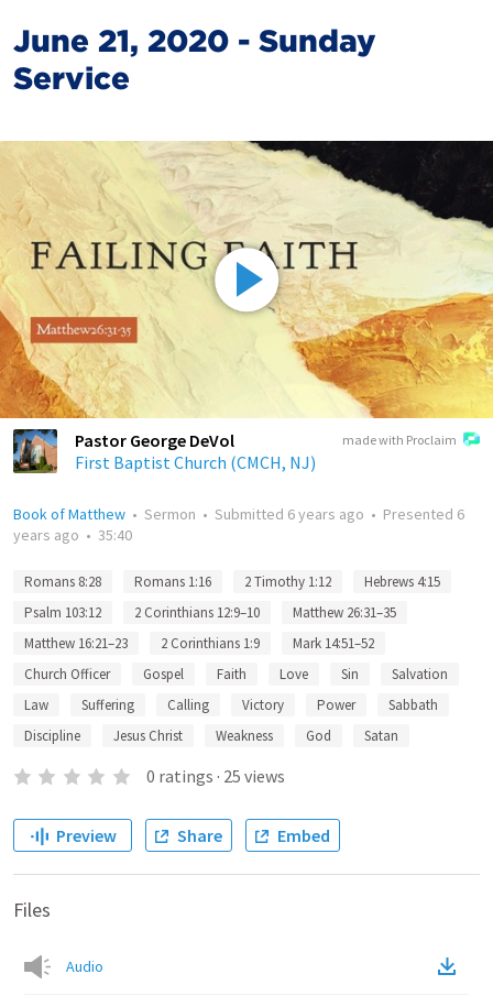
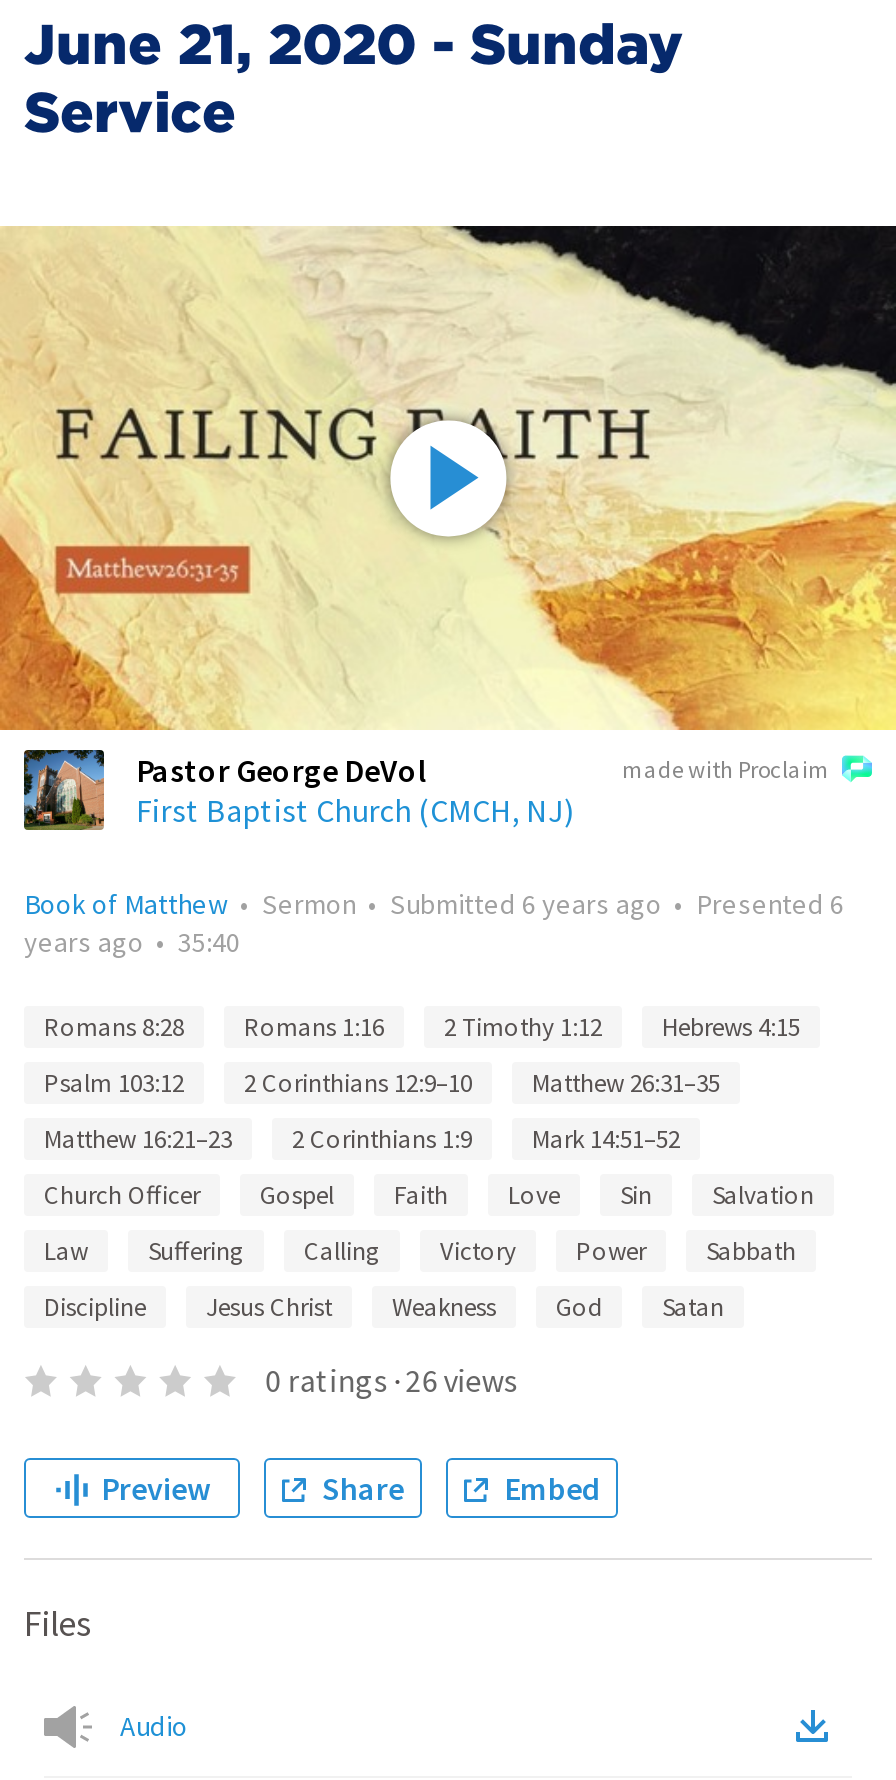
[146,765,285,787] 0 ratings · 25 views -> [265,1360,517,1400] 0 ratings · 26 views

